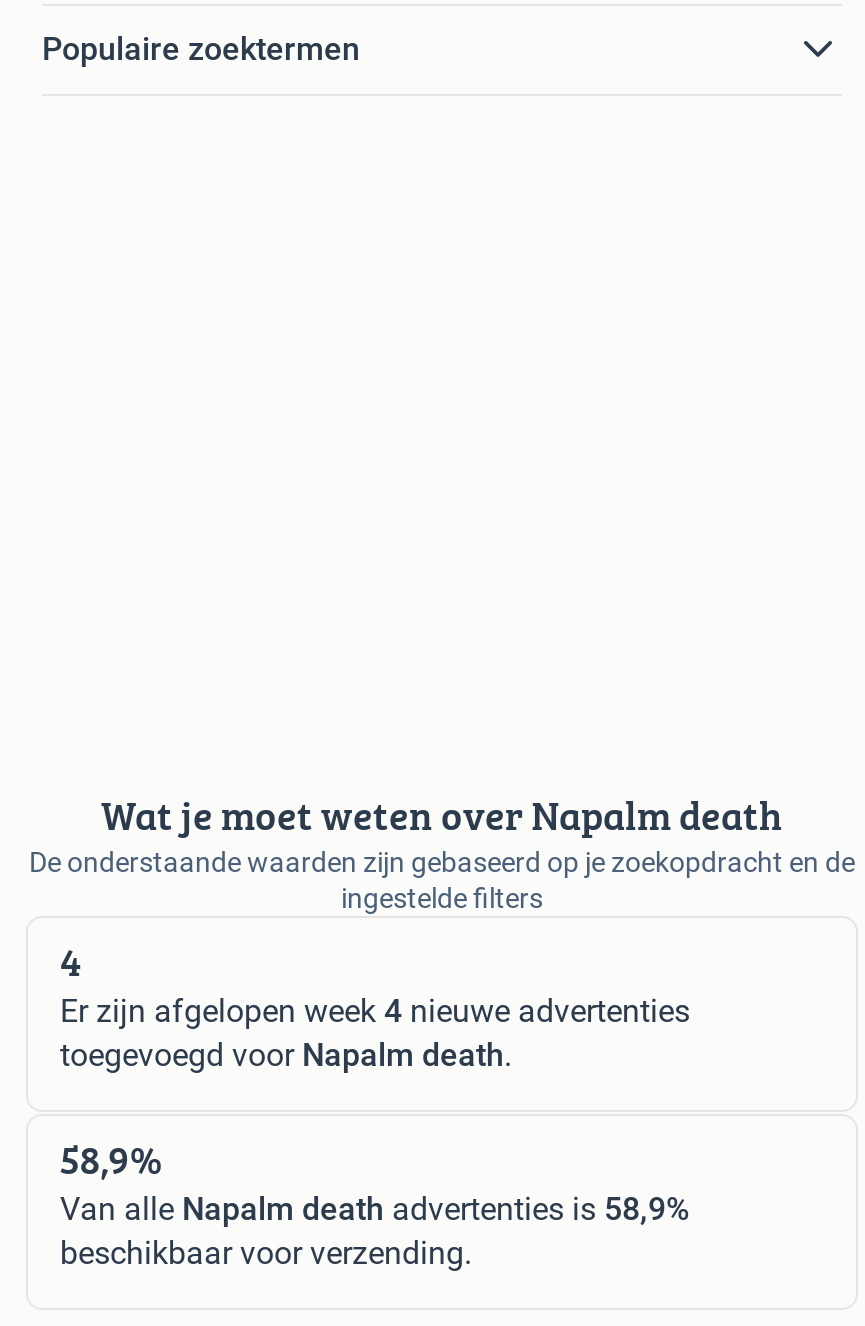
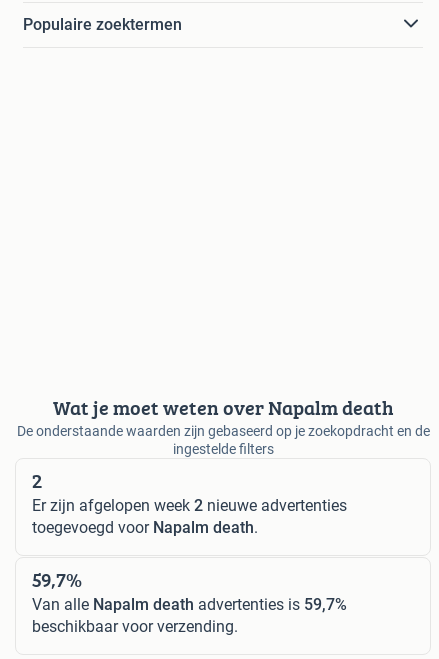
[60,932,82,990] 4 -> [32,466,42,495] 2
[60,992,690,1030] Er zijn afgelopen week 4 nieuwe advertenties -> [32,496,347,515] Er zijn afgelopen week 2 nieuwe advertenties
[60,1130,162,1188] 58,9% -> [32,565,82,594] 59,7%
[60,1190,690,1228] Van alle Napalm death advertenties is 58,9% -> [32,595,347,614] Van alle Napalm death advertenties is 59,7%

